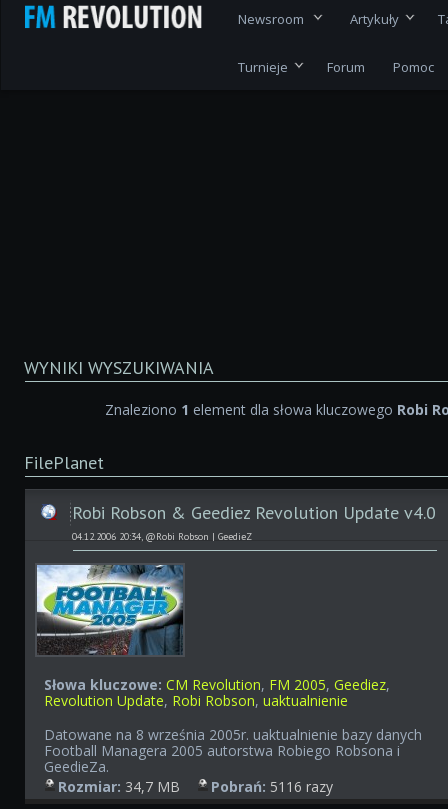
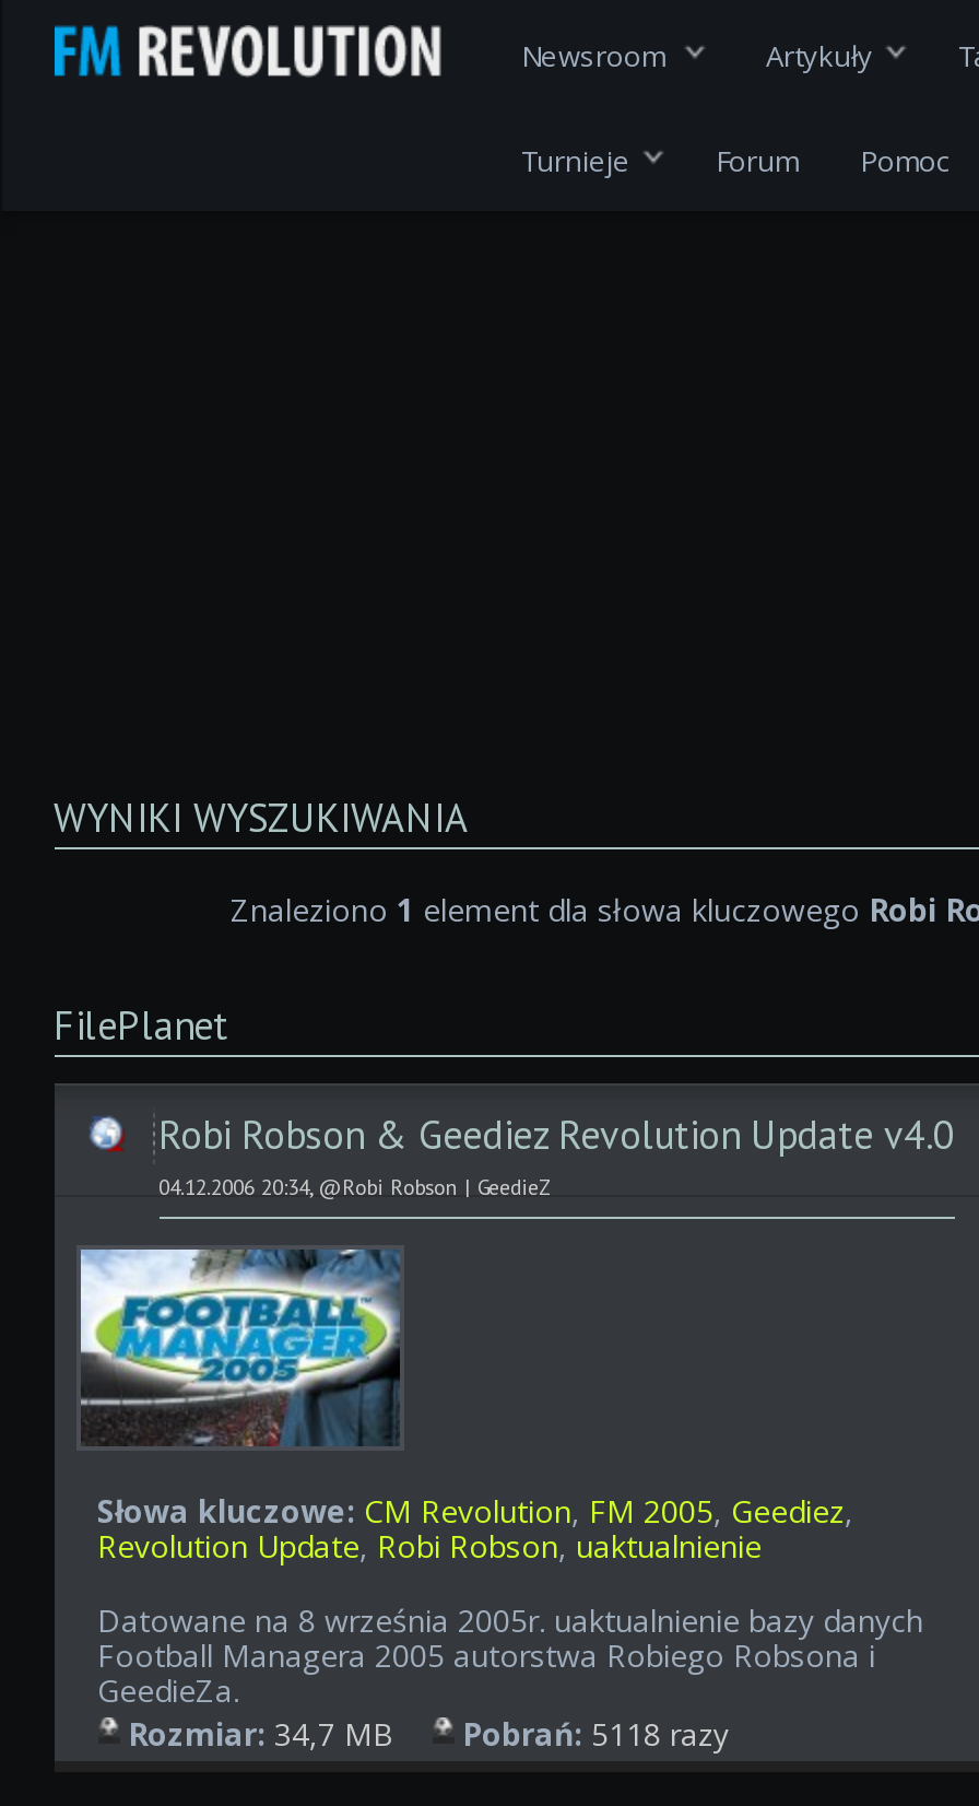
[58,777,333,796] Rozmiar: 34,7 MB Pobrań: 5116 razy -> [128,1713,729,1755] Rozmiar: 34,7 MB Pobrań: 5118 razy

